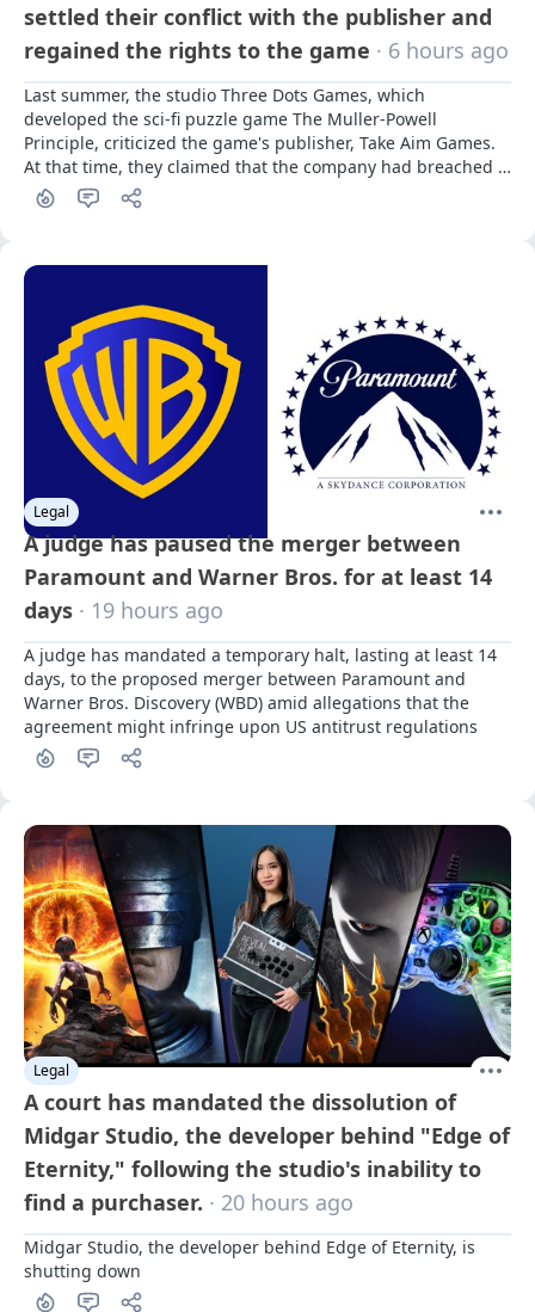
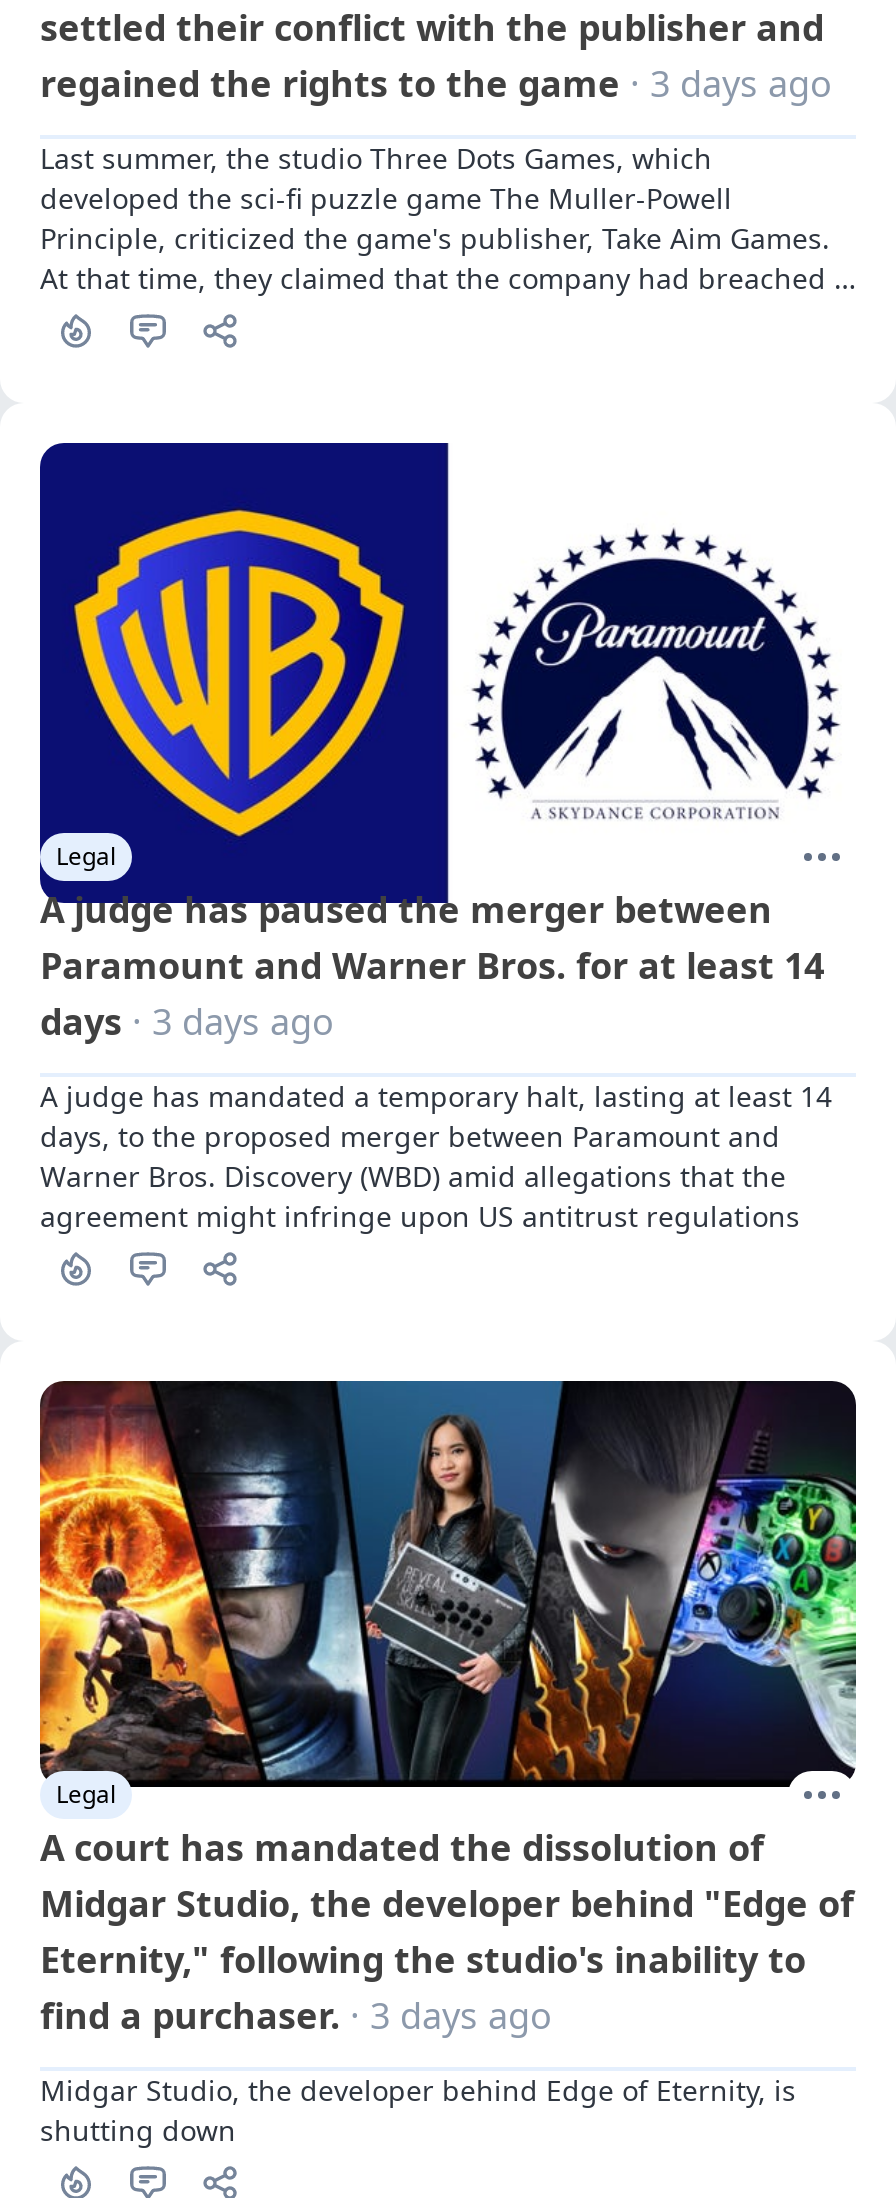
[24,35,509,64] regained the rights to the game · 6 hours ago -> [40,59,832,107] regained the rights to the game · 3 days ago
[24,595,223,624] days · 19 hours ago -> [40,997,334,1045] days · 3 days ago
[24,1188,353,1217] find a purchaser. · 20 hours ago -> [40,1991,552,2039] find a purchaser. · 3 days ago

